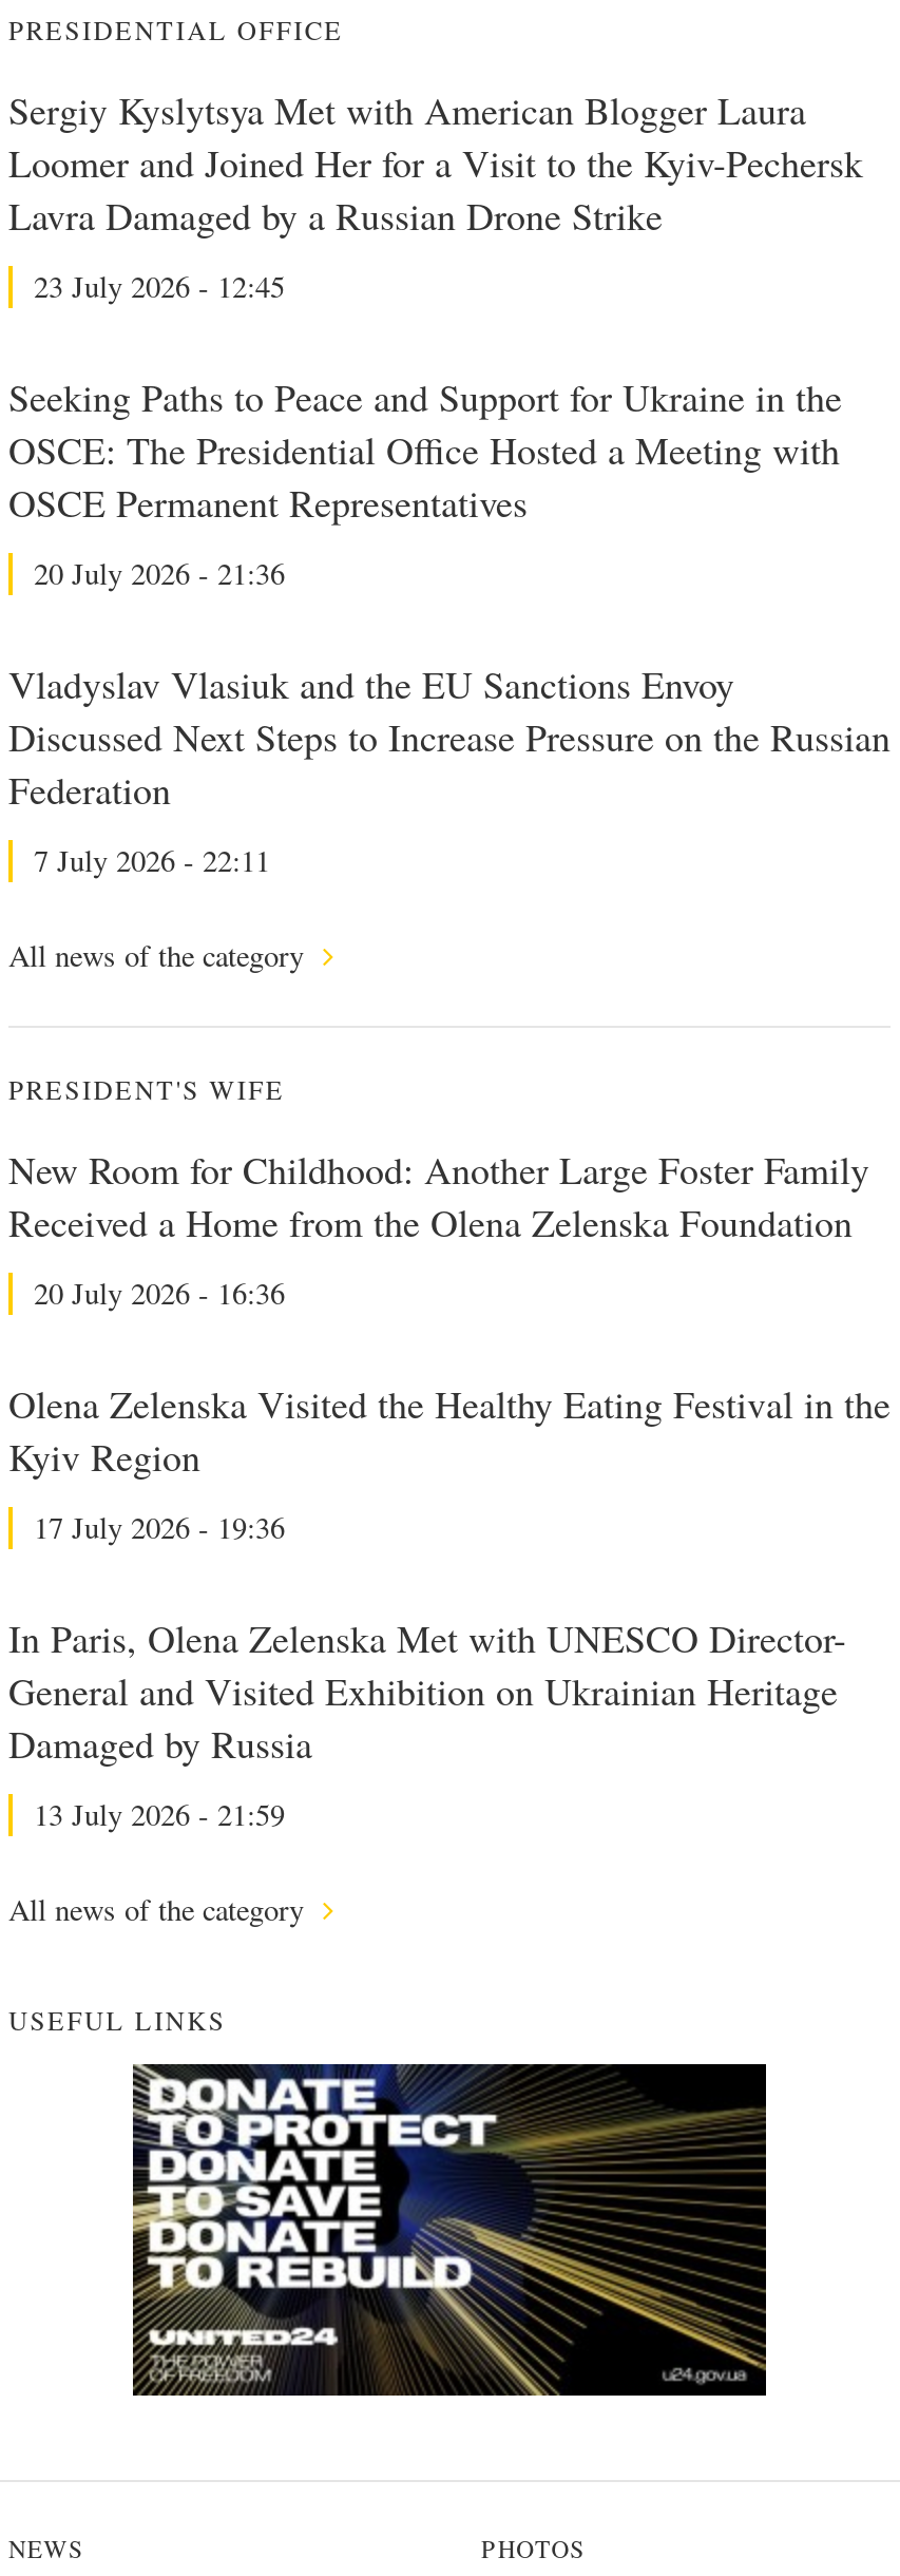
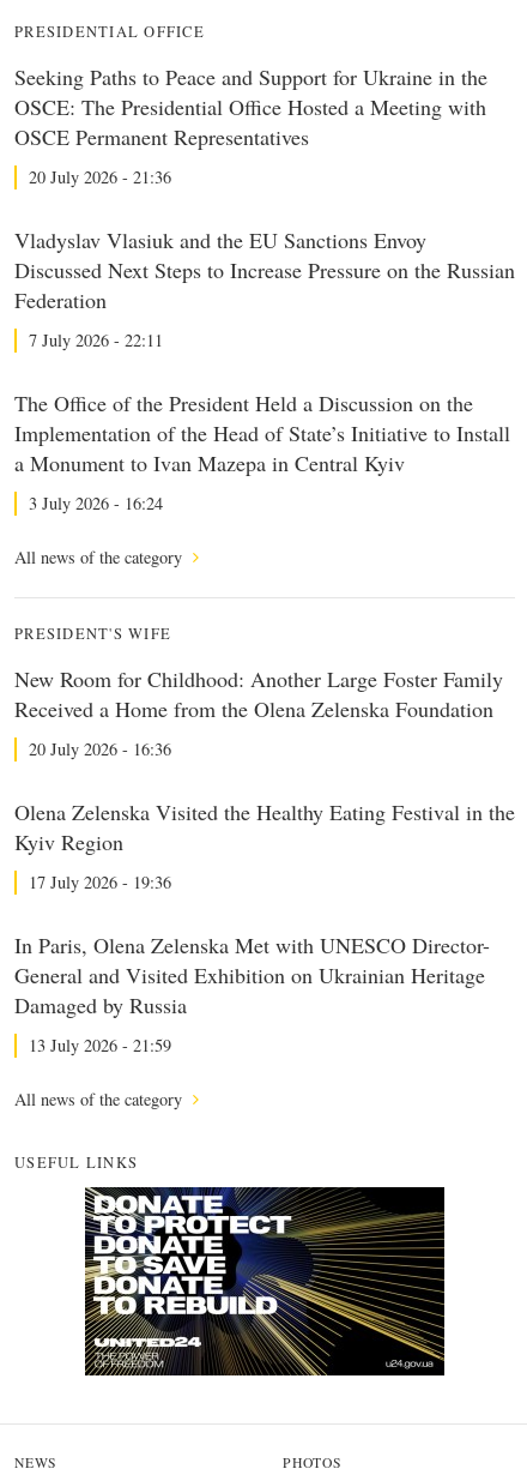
[8,84,863,306] Sergiy Kyslytsya Met with American Blogger Laura | Loomer and Joined Her for a Visit to the Kyiv-Pechersk | Lavra Damaged by a Russian Drone Strike | 23 July 2026 - 12:45 -> none
moved [8,371,891,880] -> [14,62,515,351]: Seeking Paths to Peace and Support for Ukraine in the | OSCE: The Presidential Office Hosted a Meeting with | OSCE Permanent Representatives | 20 July 2026 - 21:36 | Vladyslav Vlasiuk and the EU Sanctions Envoy | Discussed Next Steps to Increase Pressure on the Russian | Federation | 7 July 2026 - 22:11
none -> [14,388,510,514] The Office of the President Held a Discussion on the | Implementation of the Head of State’s Initiative to Install | a Monument to Ivan Mazepa in Central Kyiv | 3 July 2026 - 16:24

